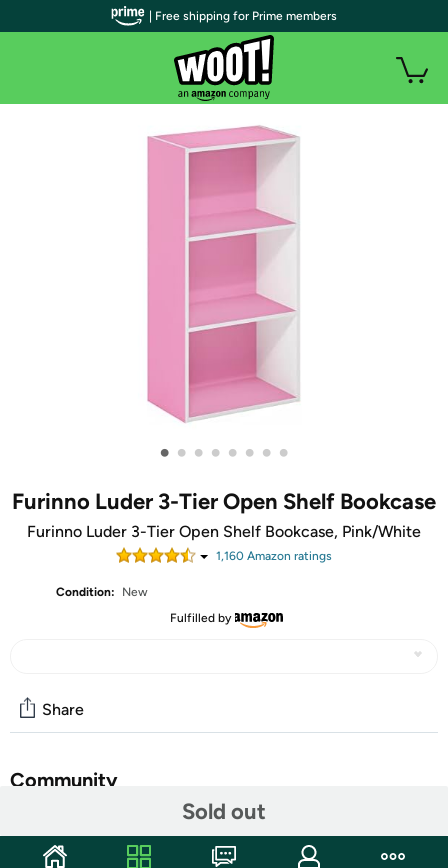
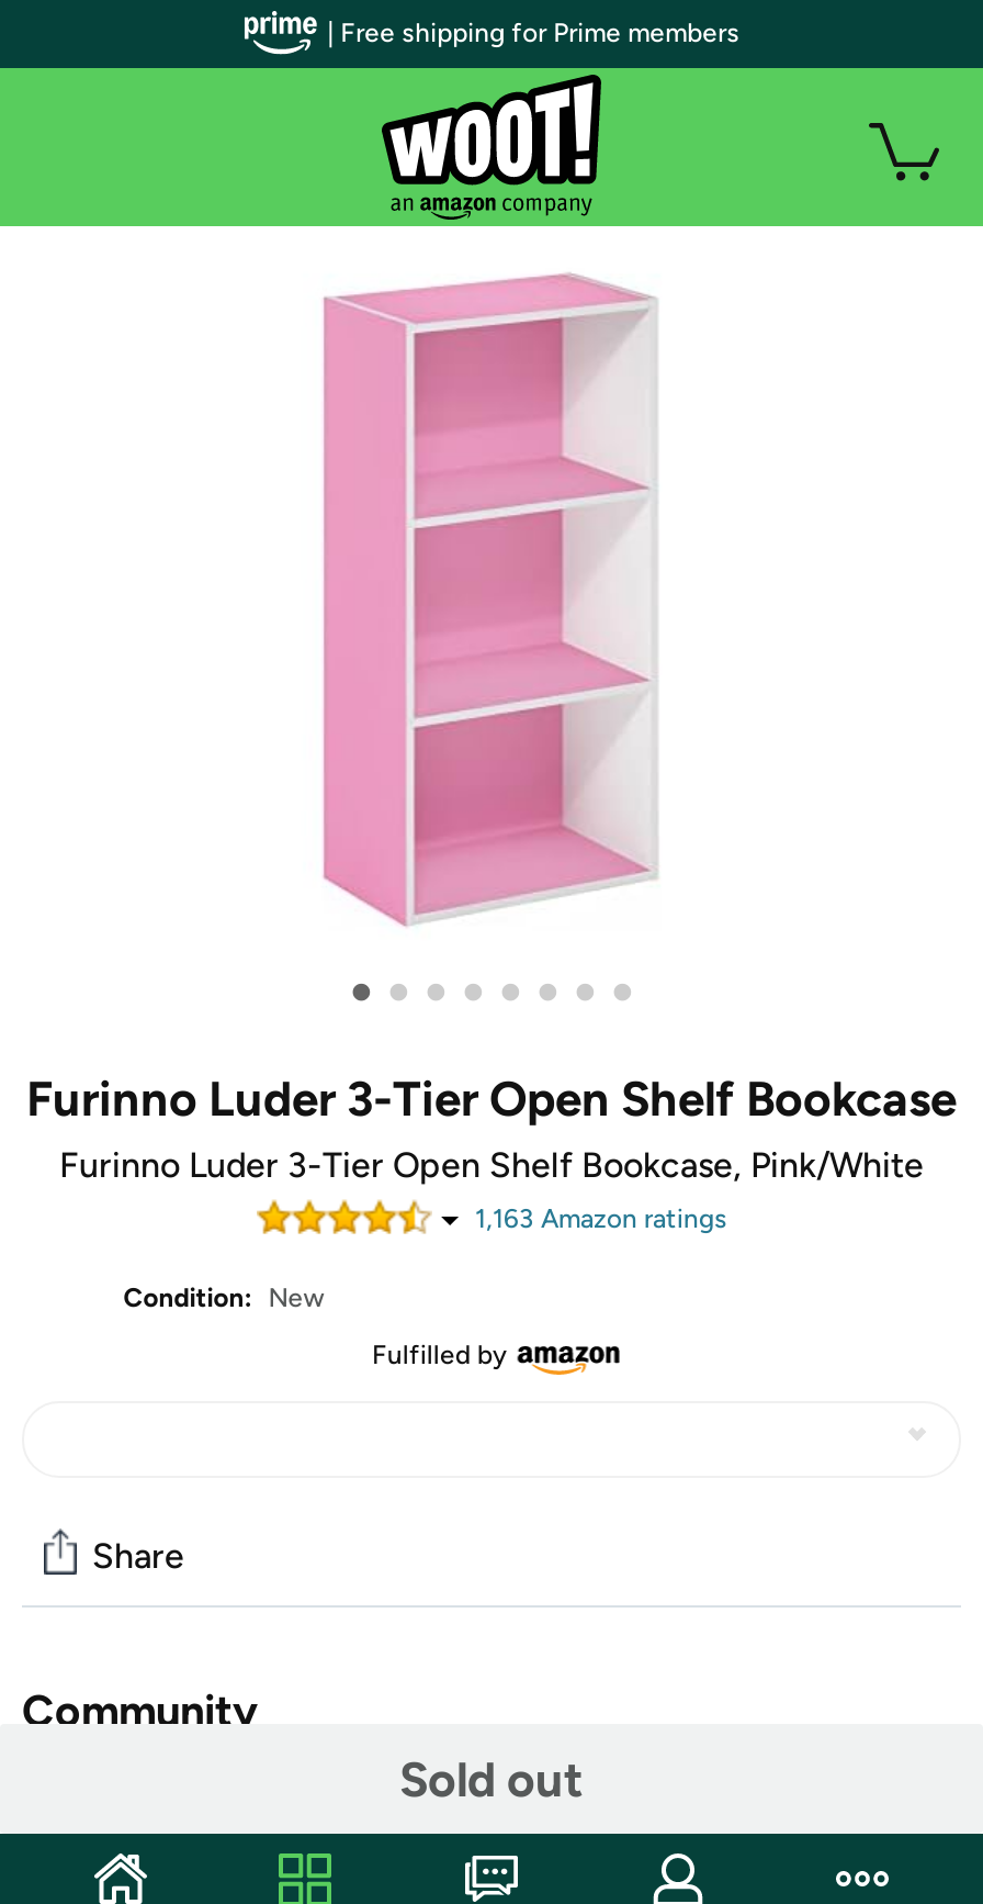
[216,549,332,563] 1,160 Amazon ratings -> [475,1203,727,1234] 1,163 Amazon ratings

